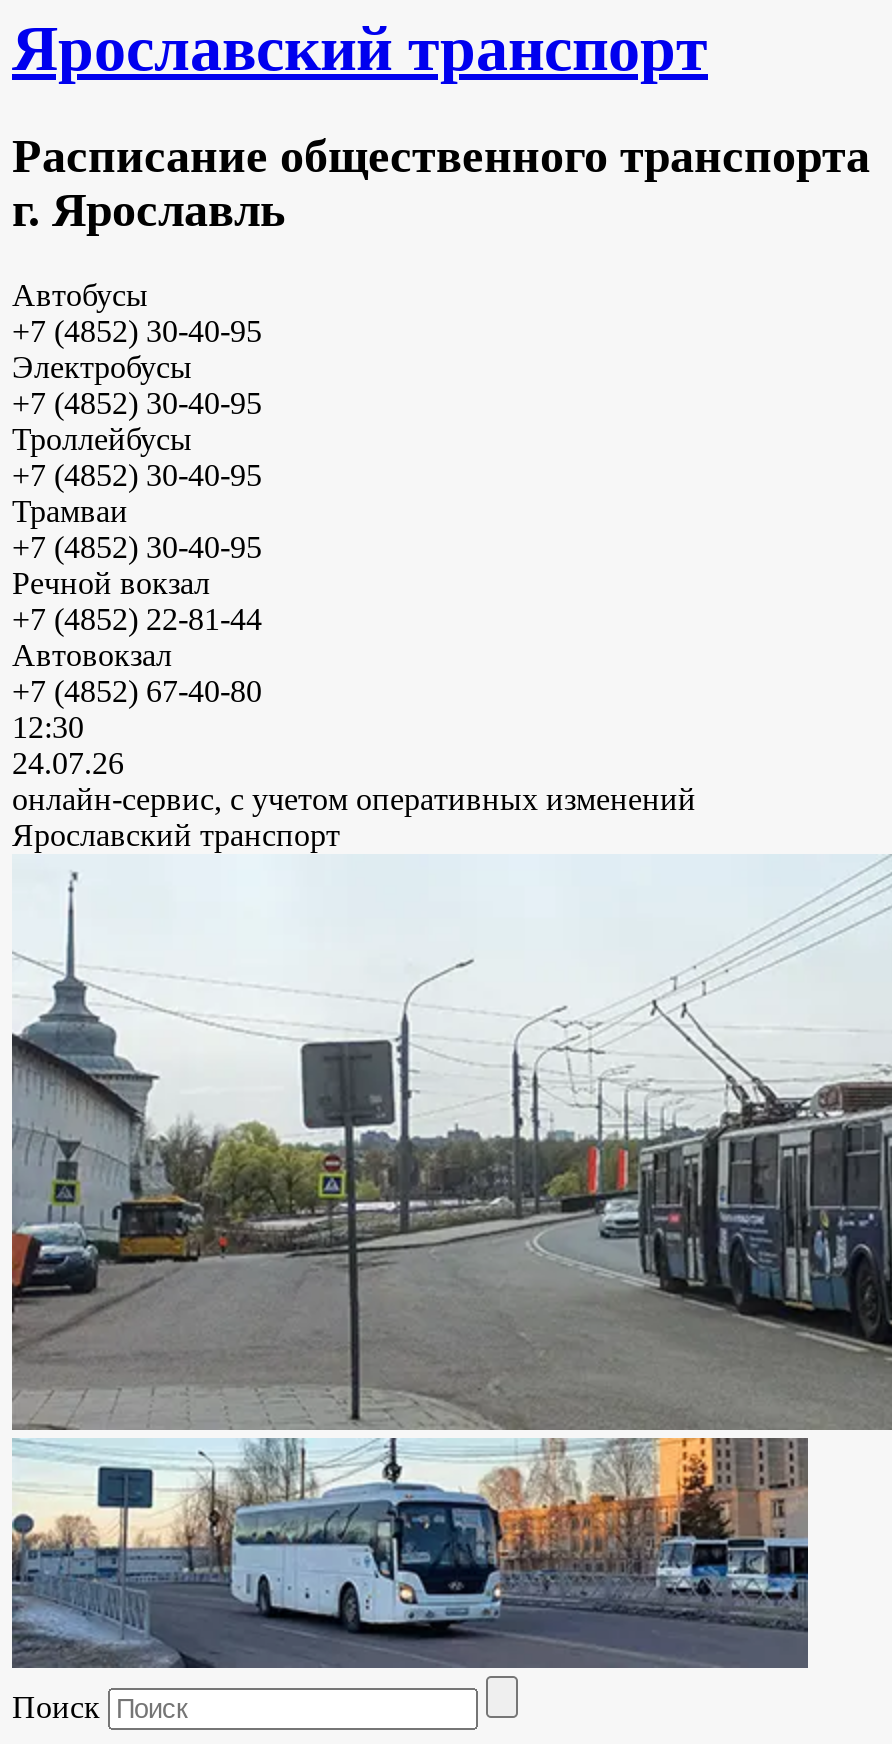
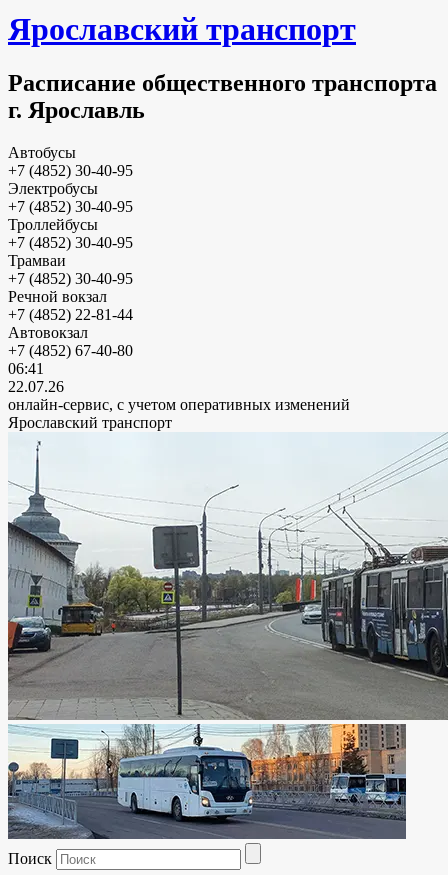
[12,710,84,744] 12:30 -> [8,360,44,377] 06:41
[12,746,124,780] 24.07.26 -> [8,378,64,395] 22.07.26

